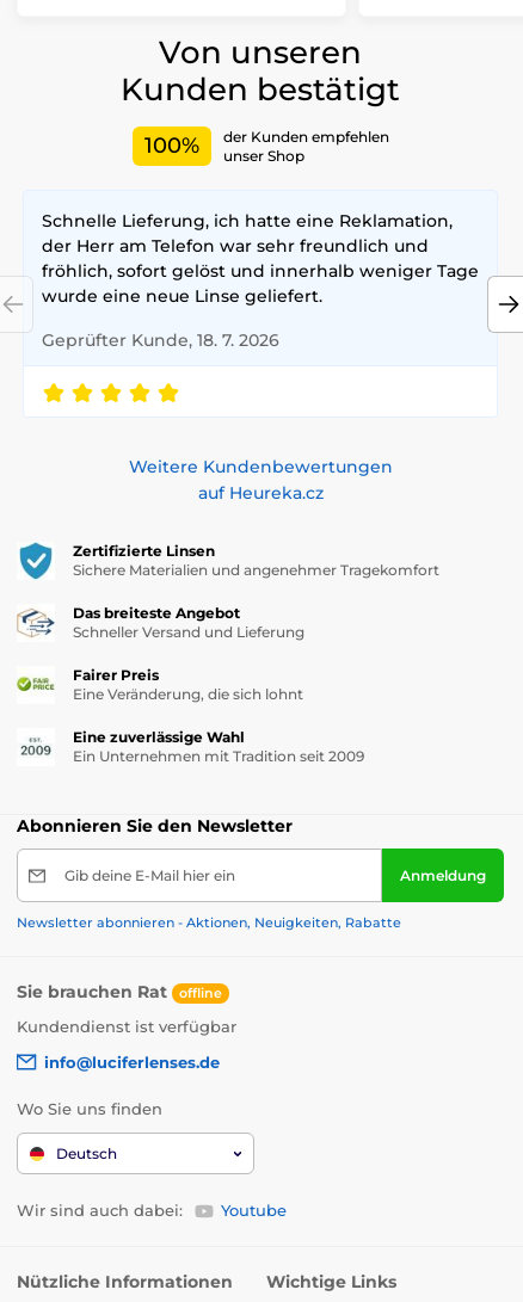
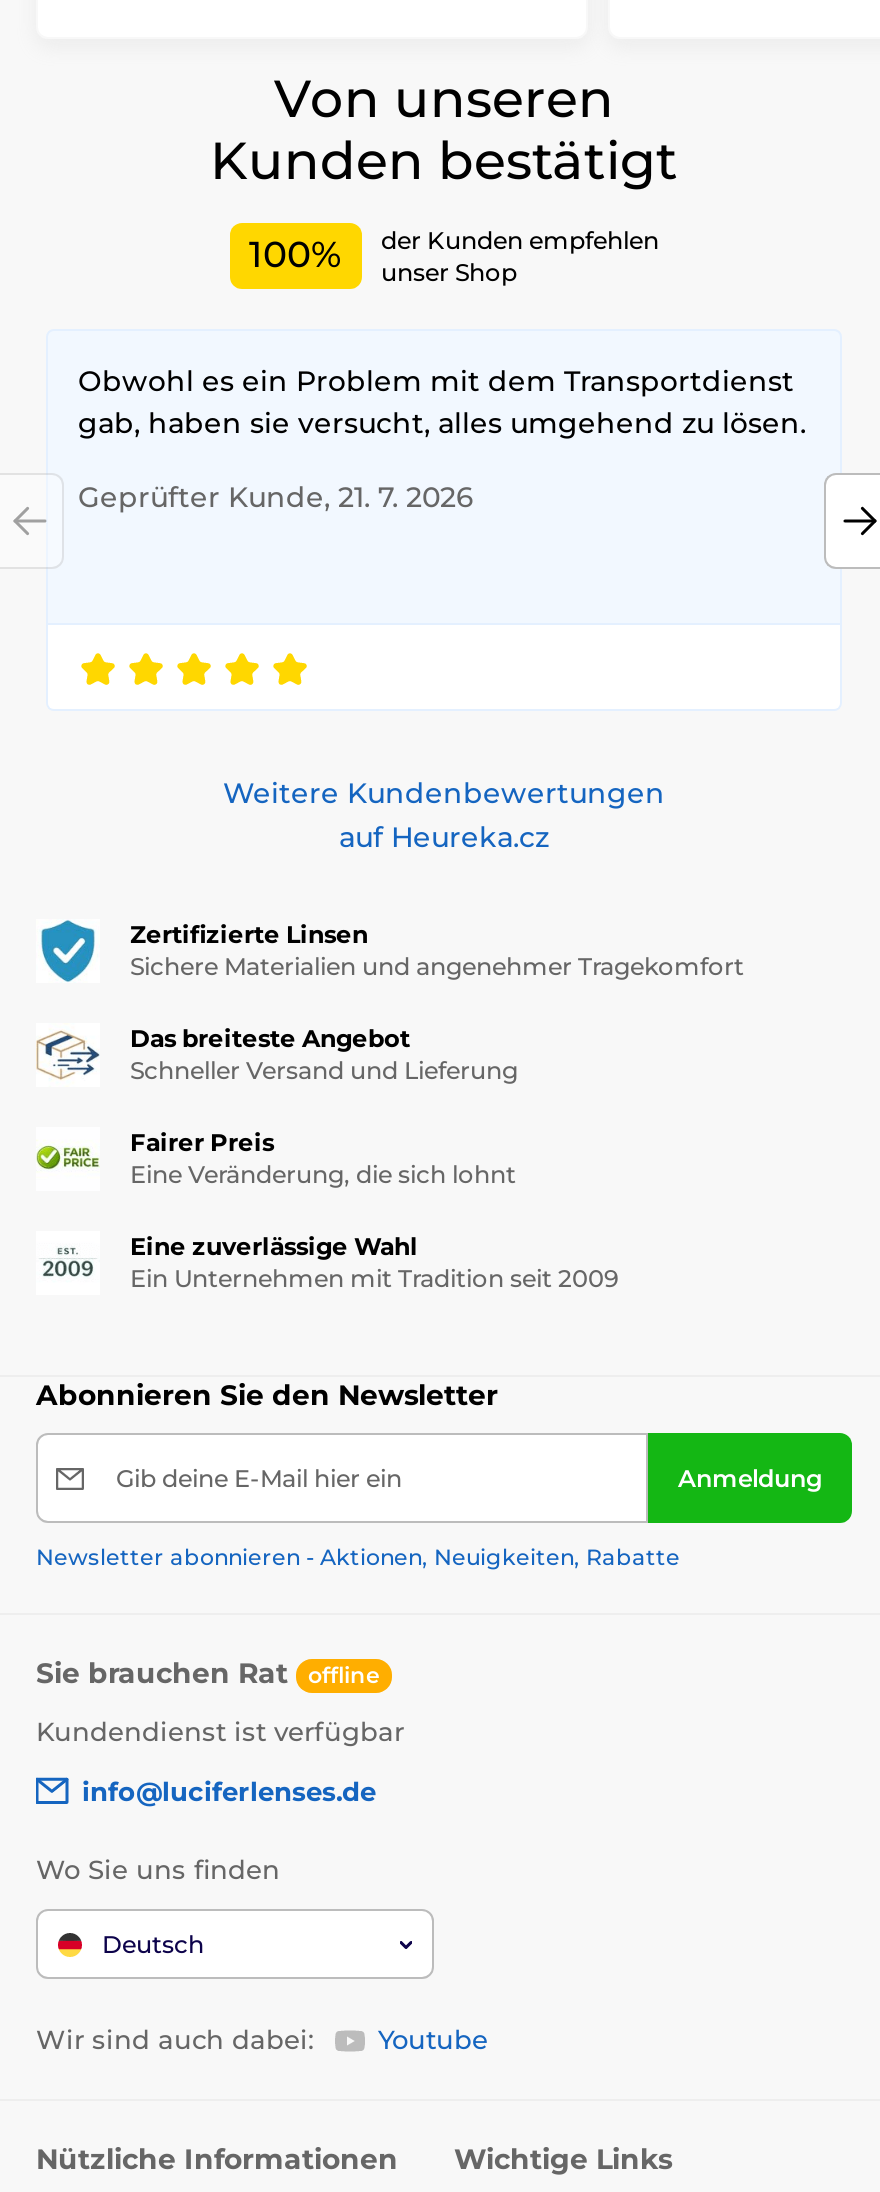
[42,210,479,307] Schnelle Lieferung, ich hatte eine Reklamation, | der Herr am Telefon war sehr freundlich und | fröhlich, sofort gelöst und innerhalb weniger Tage | wurde eine neue Linse geliefert. -> [78,363,806,441] Obwohl es ein Problem mit dem Transportdienst | gab, haben sie versucht, alles umgehend zu lösen.
[42,329,279,351] Geprüfter Kunde, 18. 7. 2026 -> [78,479,474,515] Geprüfter Kunde, 21. 7. 2026

